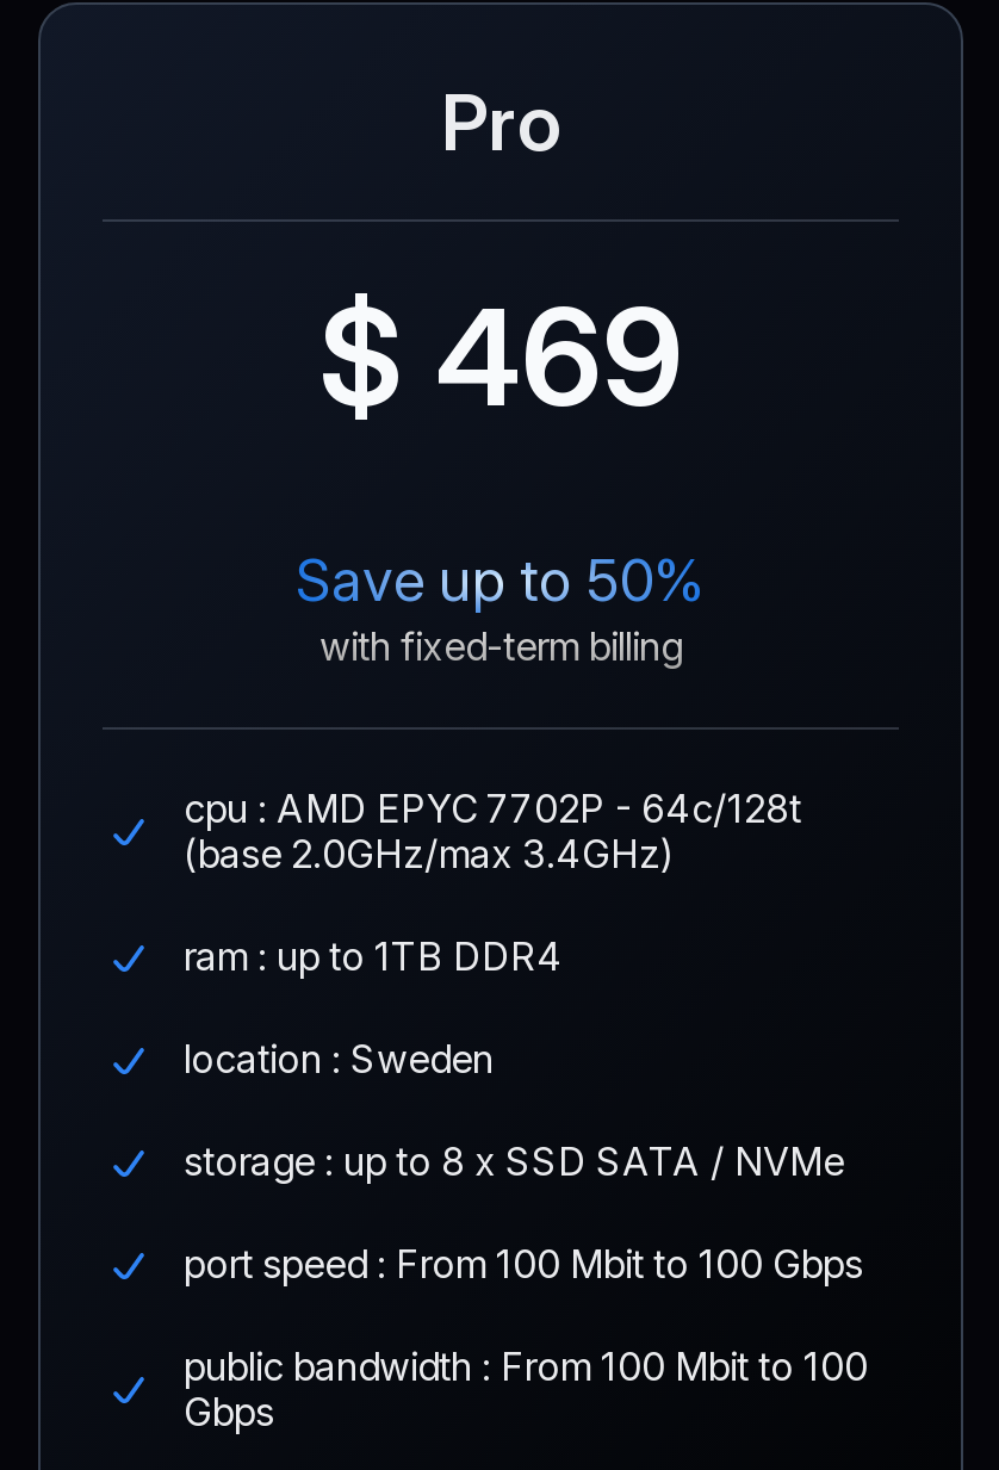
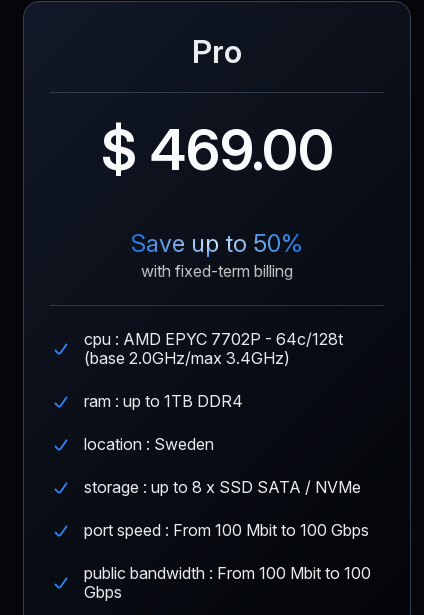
[318,276,683,438] $ 469 -> [100,116,333,184] $ 469.00

